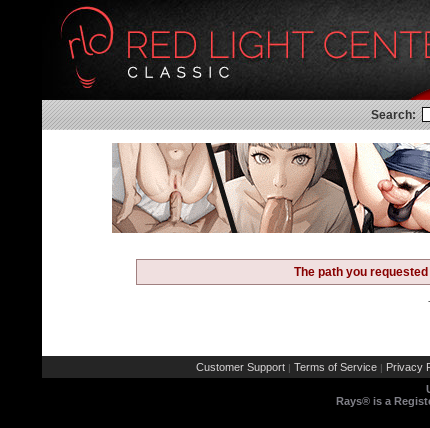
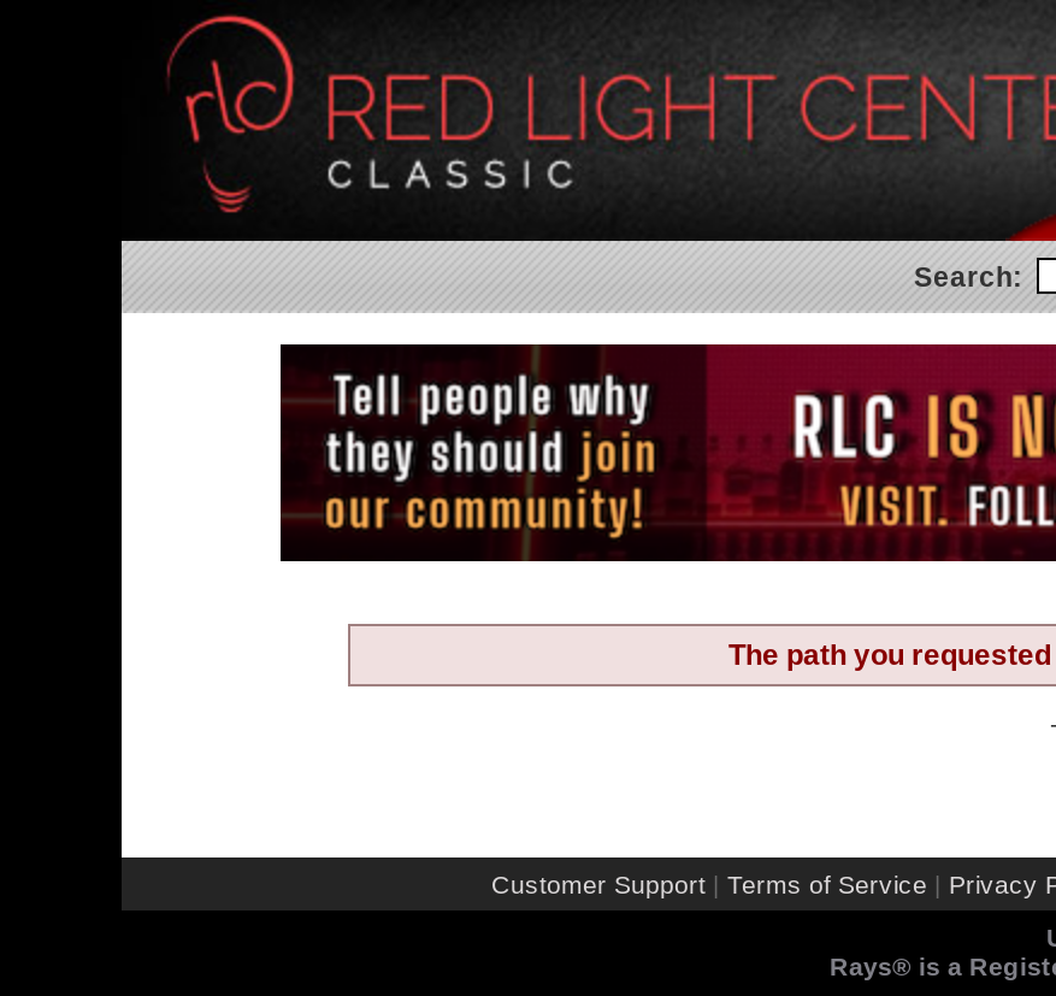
[108,142,427,234] [image] -> [278,342,1049,564] [image]

